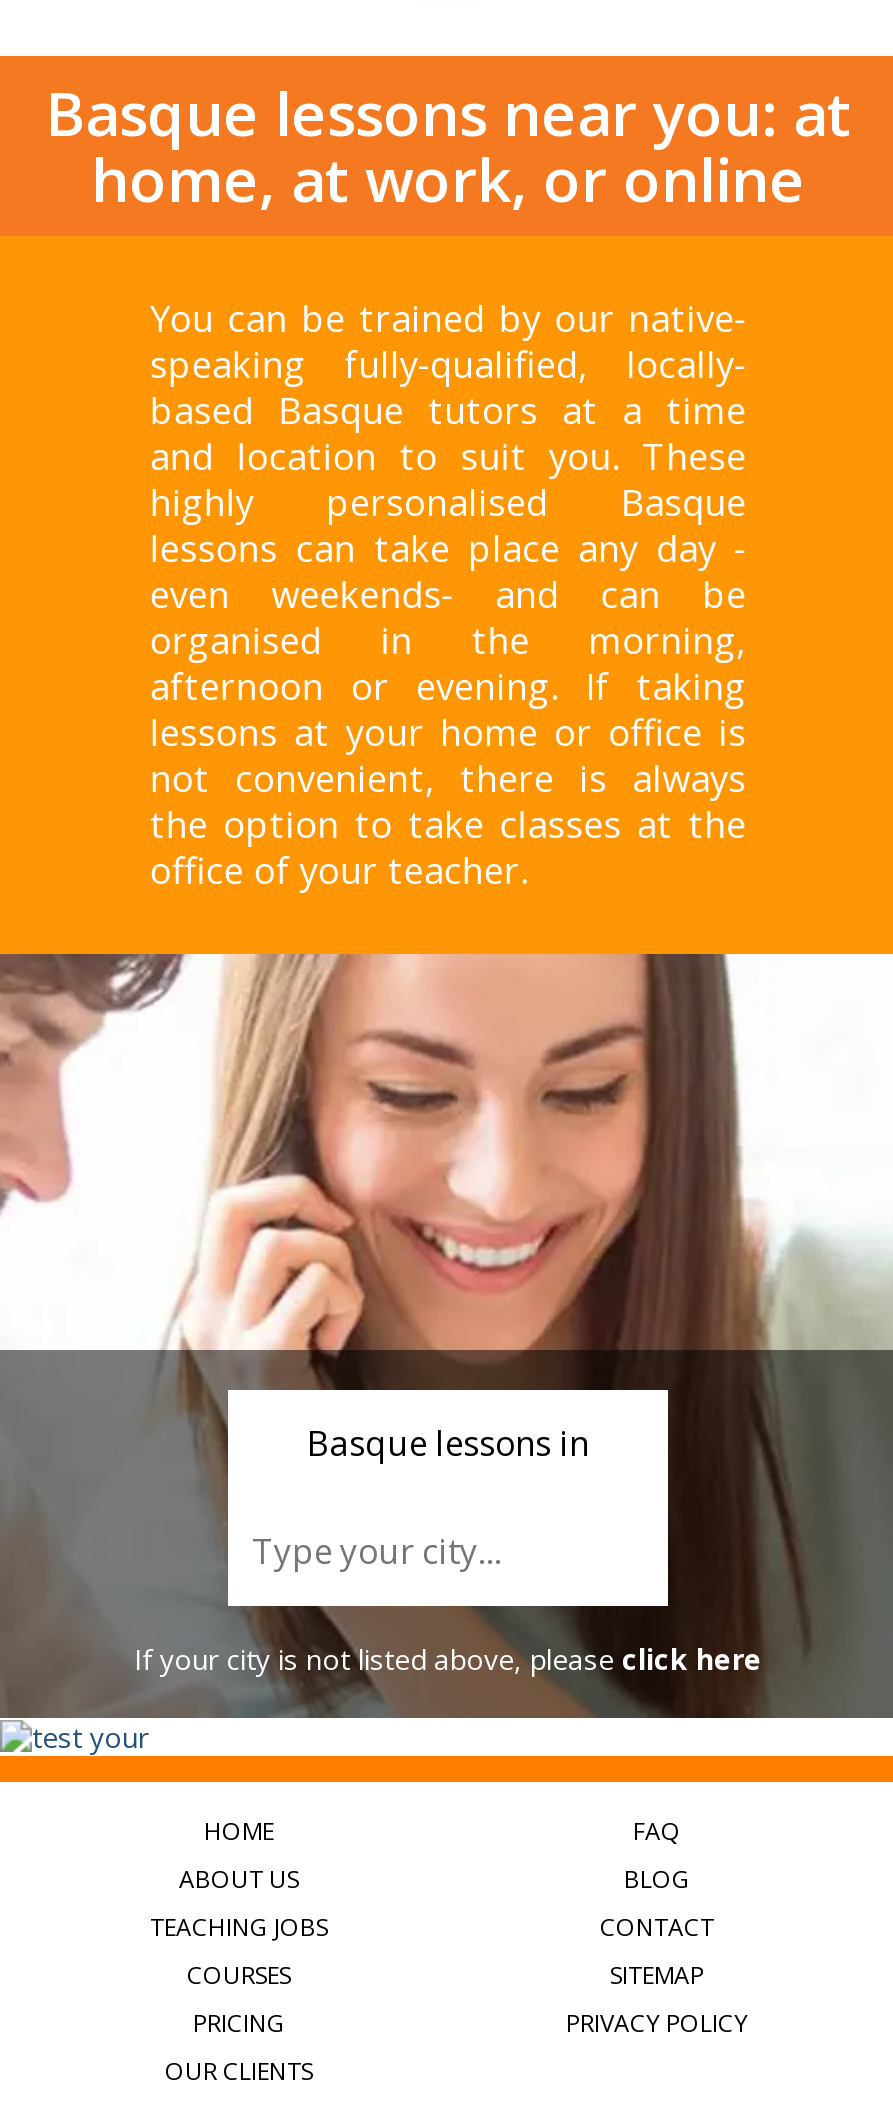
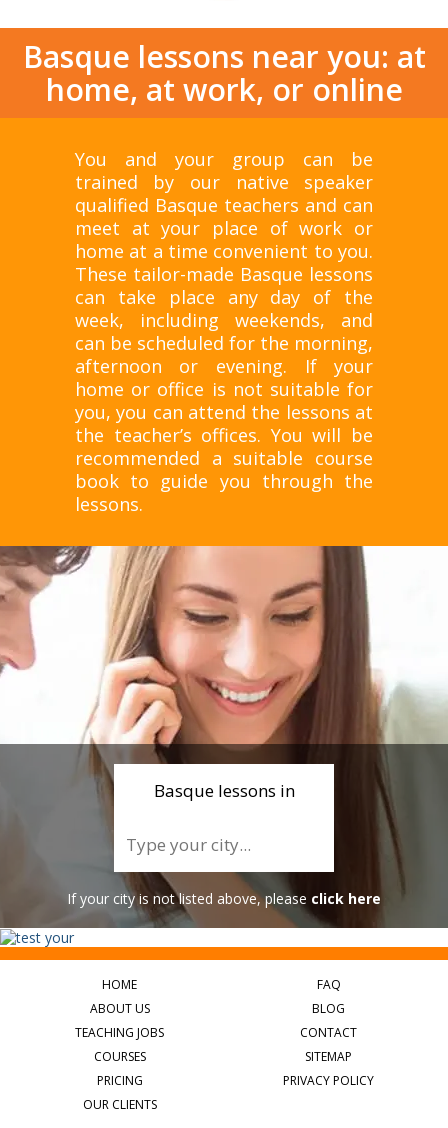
[150,294,746,894] You can be trained by our native- | speaking fully-qualified, locally- | based Basque tutors at a time | and location to suit you. These | highly personalised Basque | lessons can take place any day - | even weekends- and can be | organised in the morning, | afternoon or evening. If taking | lessons at your home or office is | not convenient, there is always | the option to take classes at the | office of your teacher. -> [75,147,373,516] You and your group can be | trained by our native speaker | qualified Basque teachers and can | meet at your place of work or | home at a time convenient to you. | These tailor-made Basque lessons | can take place any day of the | week, including weekends, and | can be scheduled for the morning, | afternoon or evening. If your | home or office is not suitable for | you, you can attend the lessons at | the teacher’s offices. You will be | recommended a suitable course | book to guide you through the | lessons.

